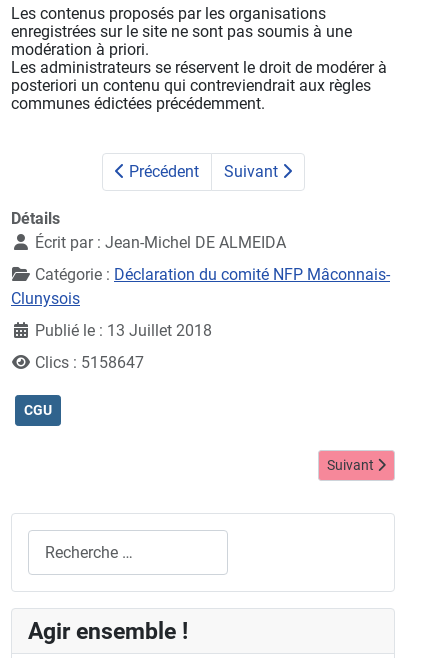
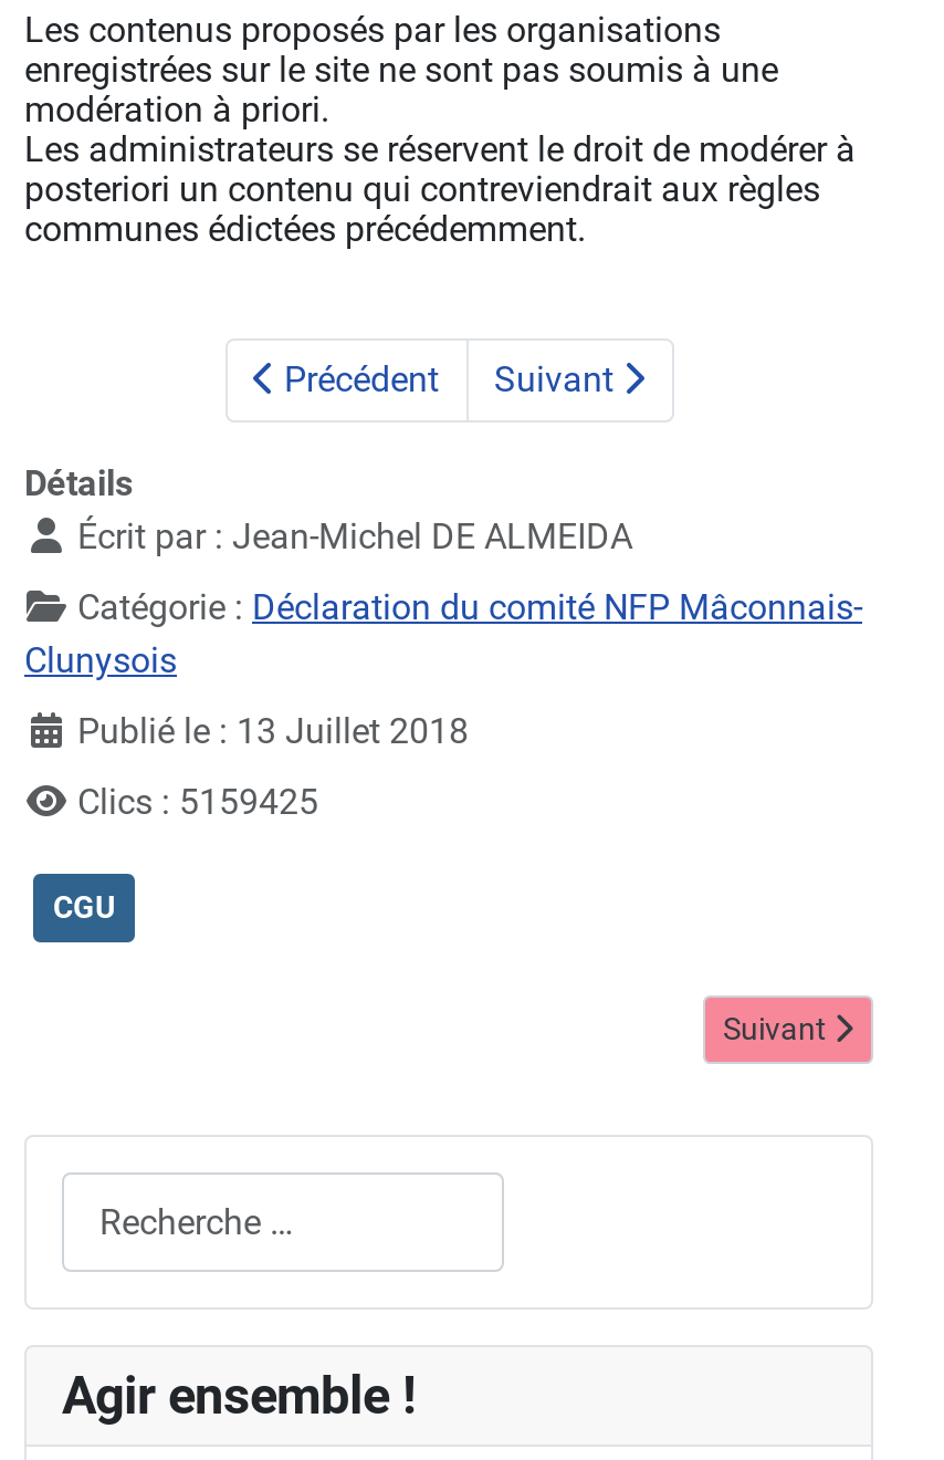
[35,353,144,372] Clics : 5158647 -> [77,781,318,823] Clics : 5159425

